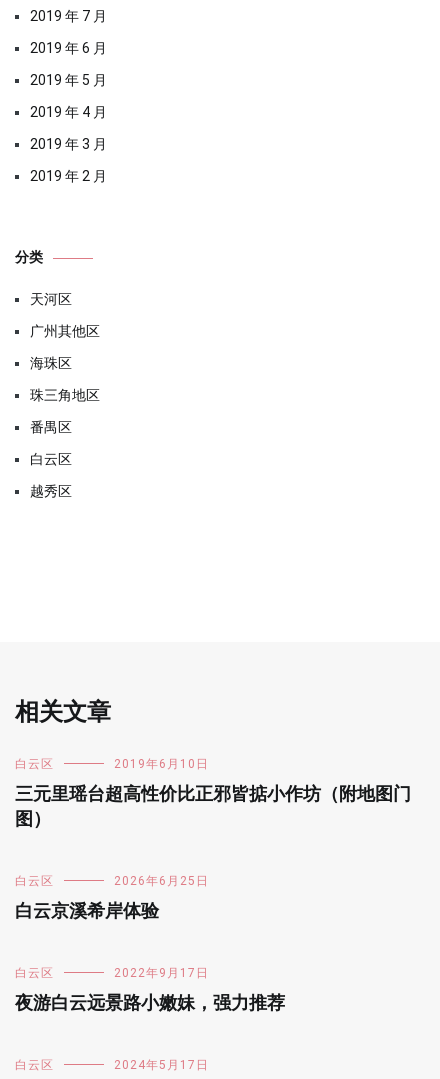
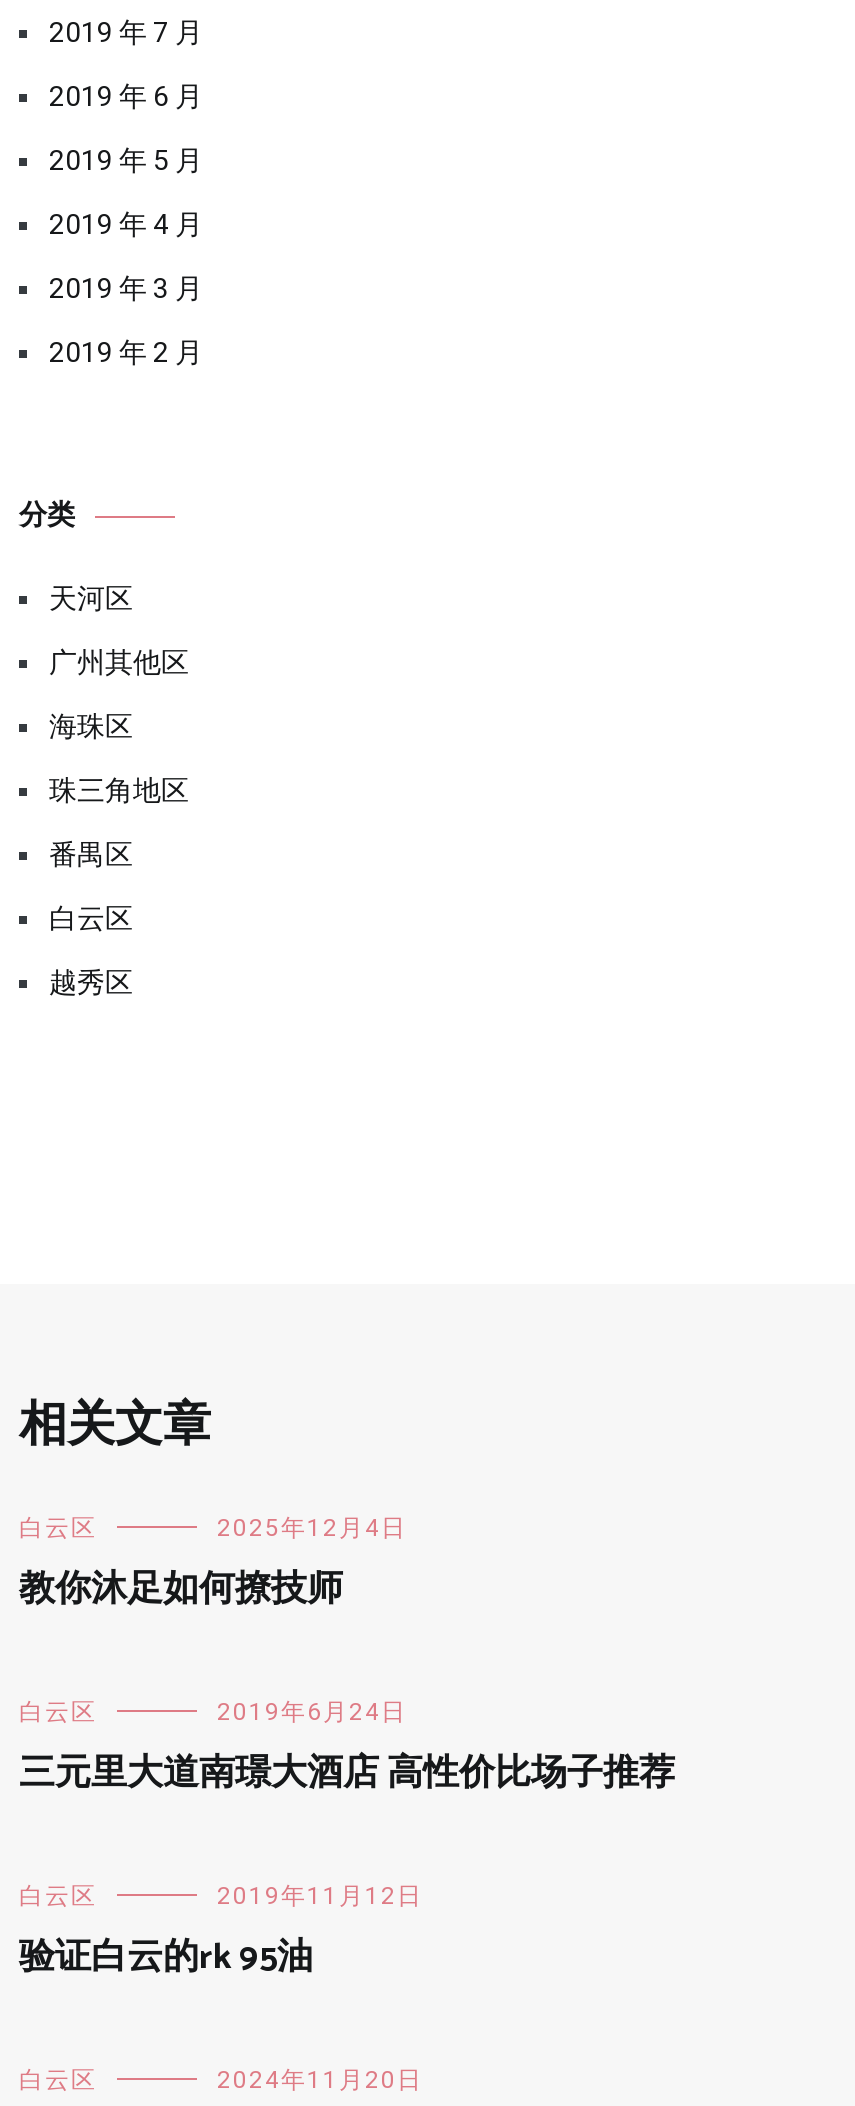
[15,757,411,835] 2019年6月10日 | 三元里瑶台超高性价比正邪皆掂小作坊（附地图门 | 图） -> [19,1514,407,1620] 2025年12月4日 | 教你沐足如何撩技师
[15,874,209,927] 2026年6月25日 | 白云京溪希岸体验 -> [19,1698,675,1804] 2019年6月24日 | 三元里大道南璟大酒店 高性价比场子推荐
[15,966,285,1019] 2022年9月17日 | 夜游白云远景路小嫩妹，强力推荐 -> [19,1882,423,1988] 2019年11月12日 | 验证白云的rk 95油
[114,1058,209,1072] 2024年5月17日 -> [217,2066,423,2094] 2024年11月20日

